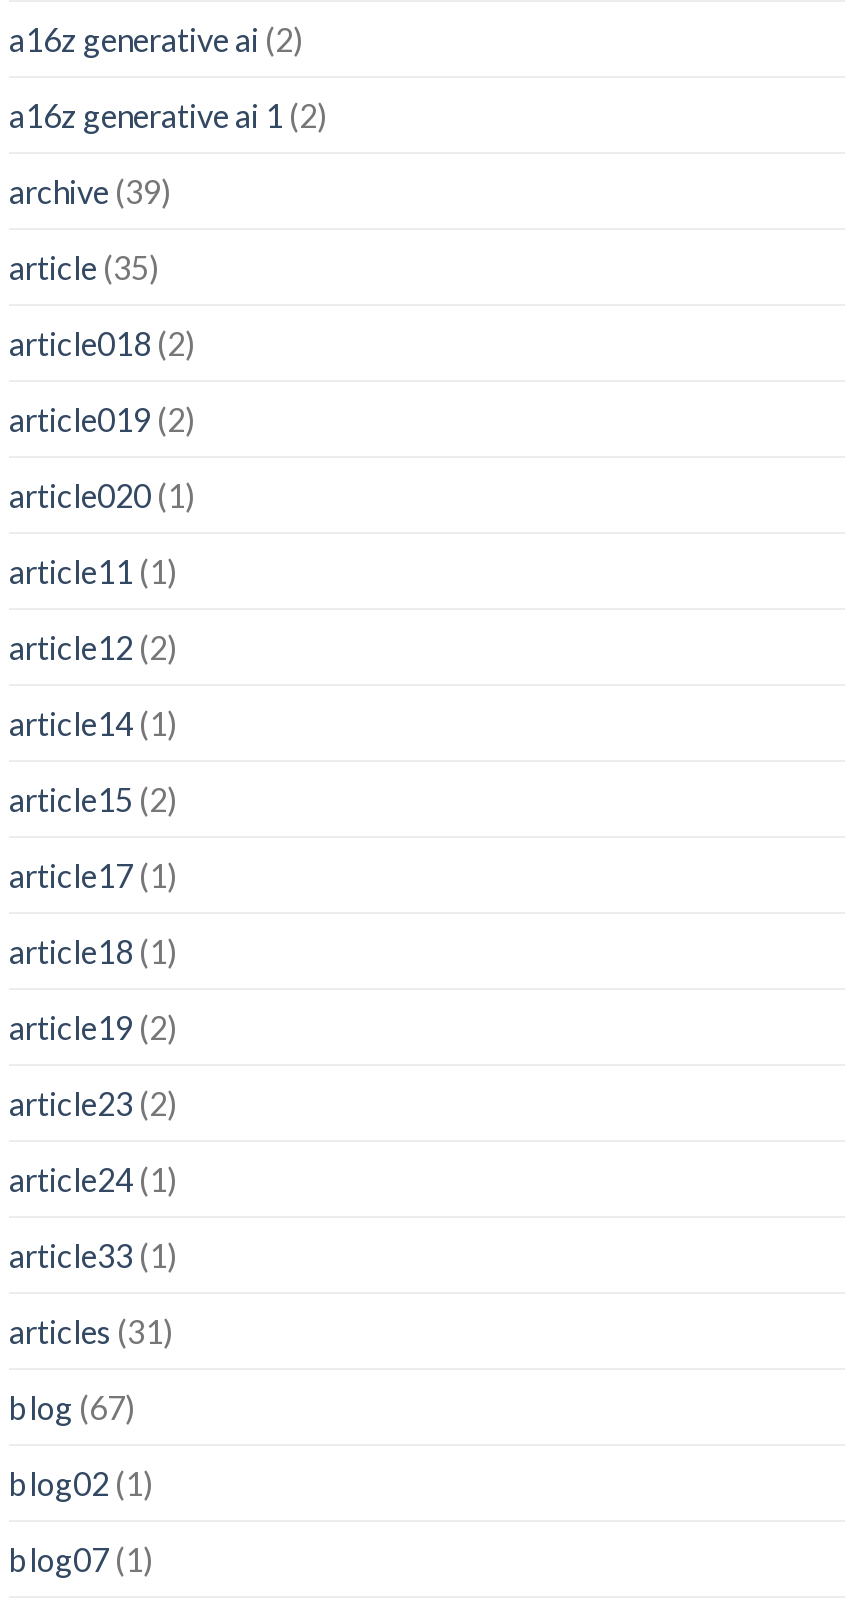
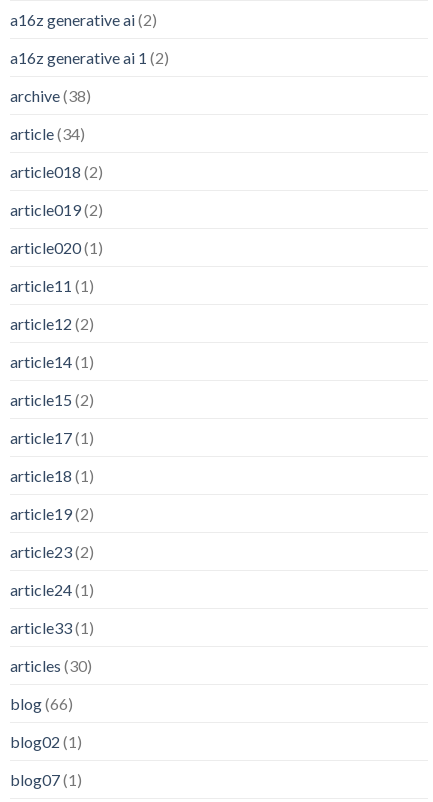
[9,173,171,211] archive (39) -> [10,86,91,105] archive (38)
[9,249,159,287] article (35) -> [10,124,85,143] article (34)
[9,1313,173,1351] articles (31) -> [10,656,92,675] articles (30)
[9,1389,135,1427] blog (67) -> [10,694,73,713] blog (66)

